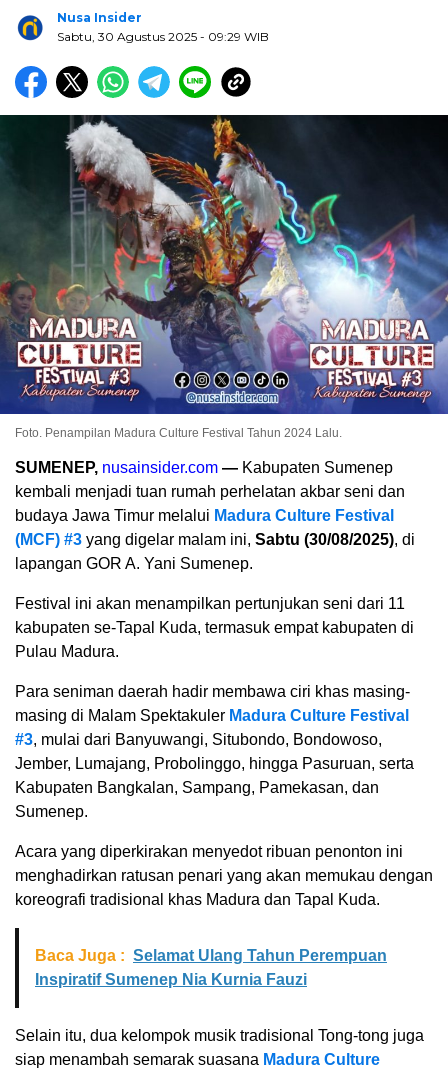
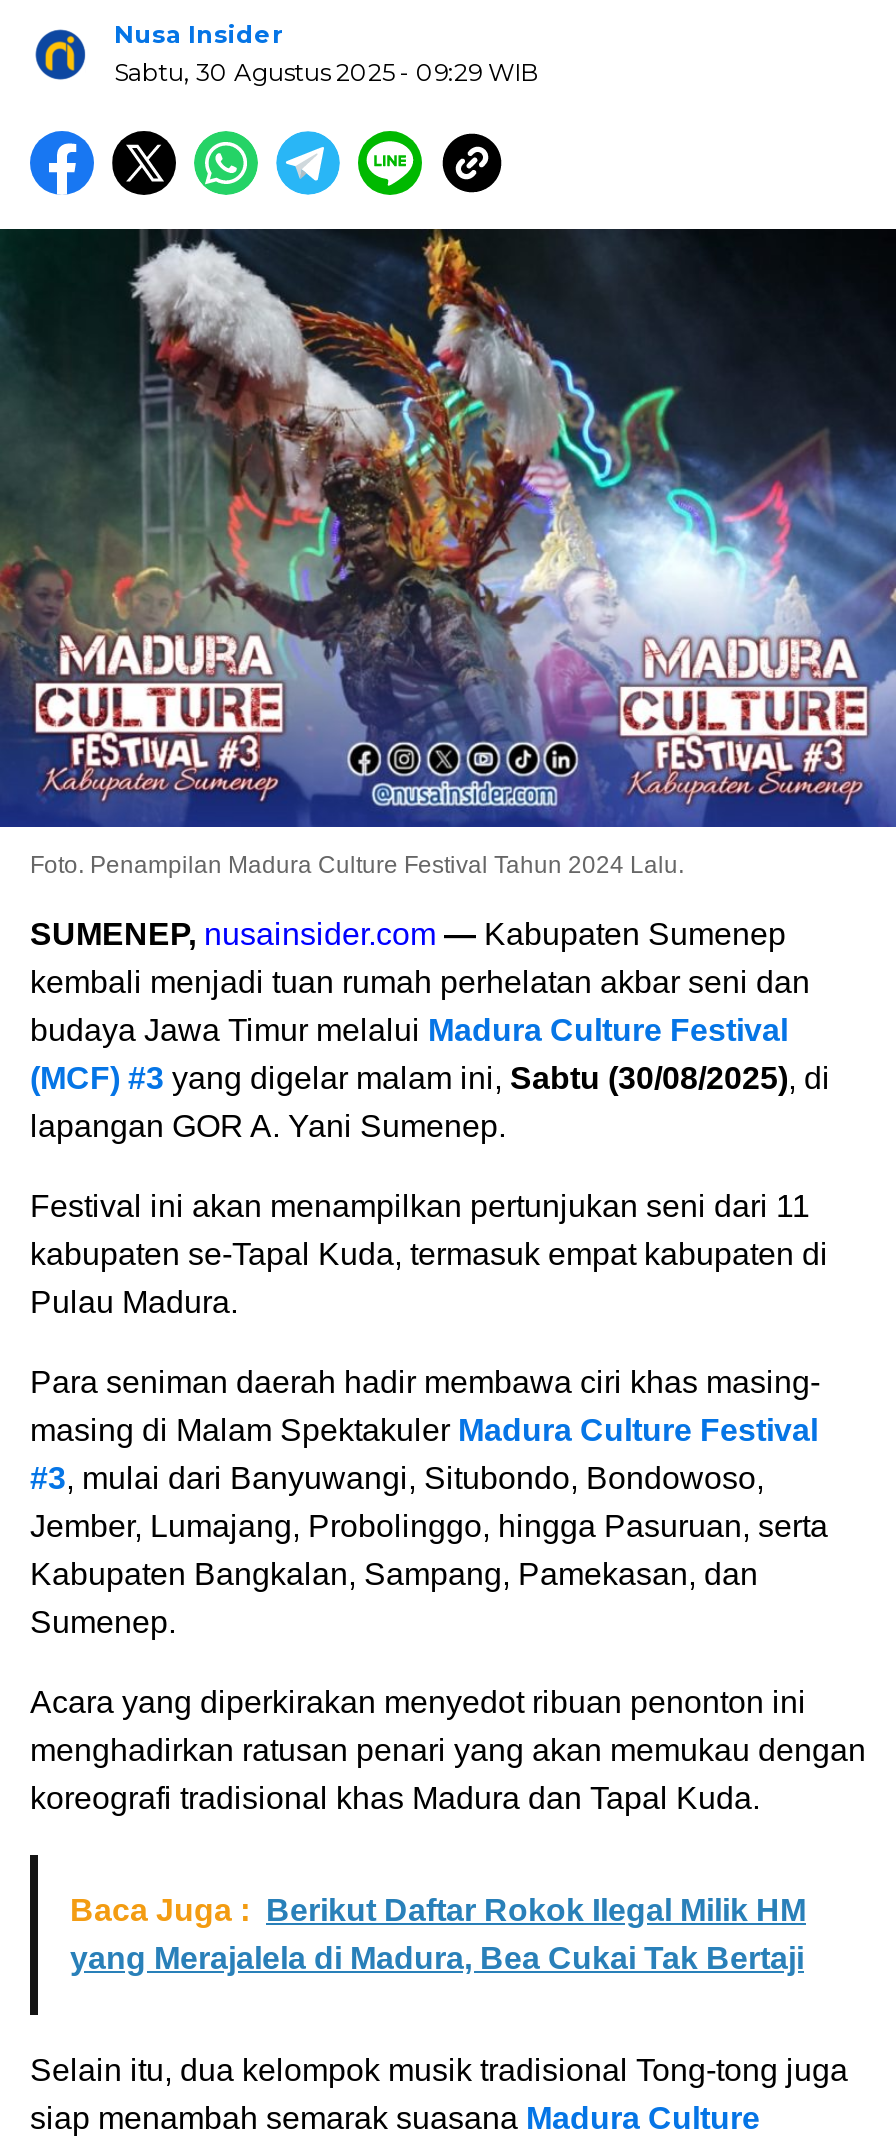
[35,947,387,988] Baca Juga : Selamat Ulang Tahun Perempuan | Inspiratif Sumenep Nia Kurnia Fauzi -> [70,1893,806,1975] Baca Juga : Berikut Daftar Rokok Ilegal Milik HM | yang Merajalela di Madura, Bea Cukai Tak Bertaji

